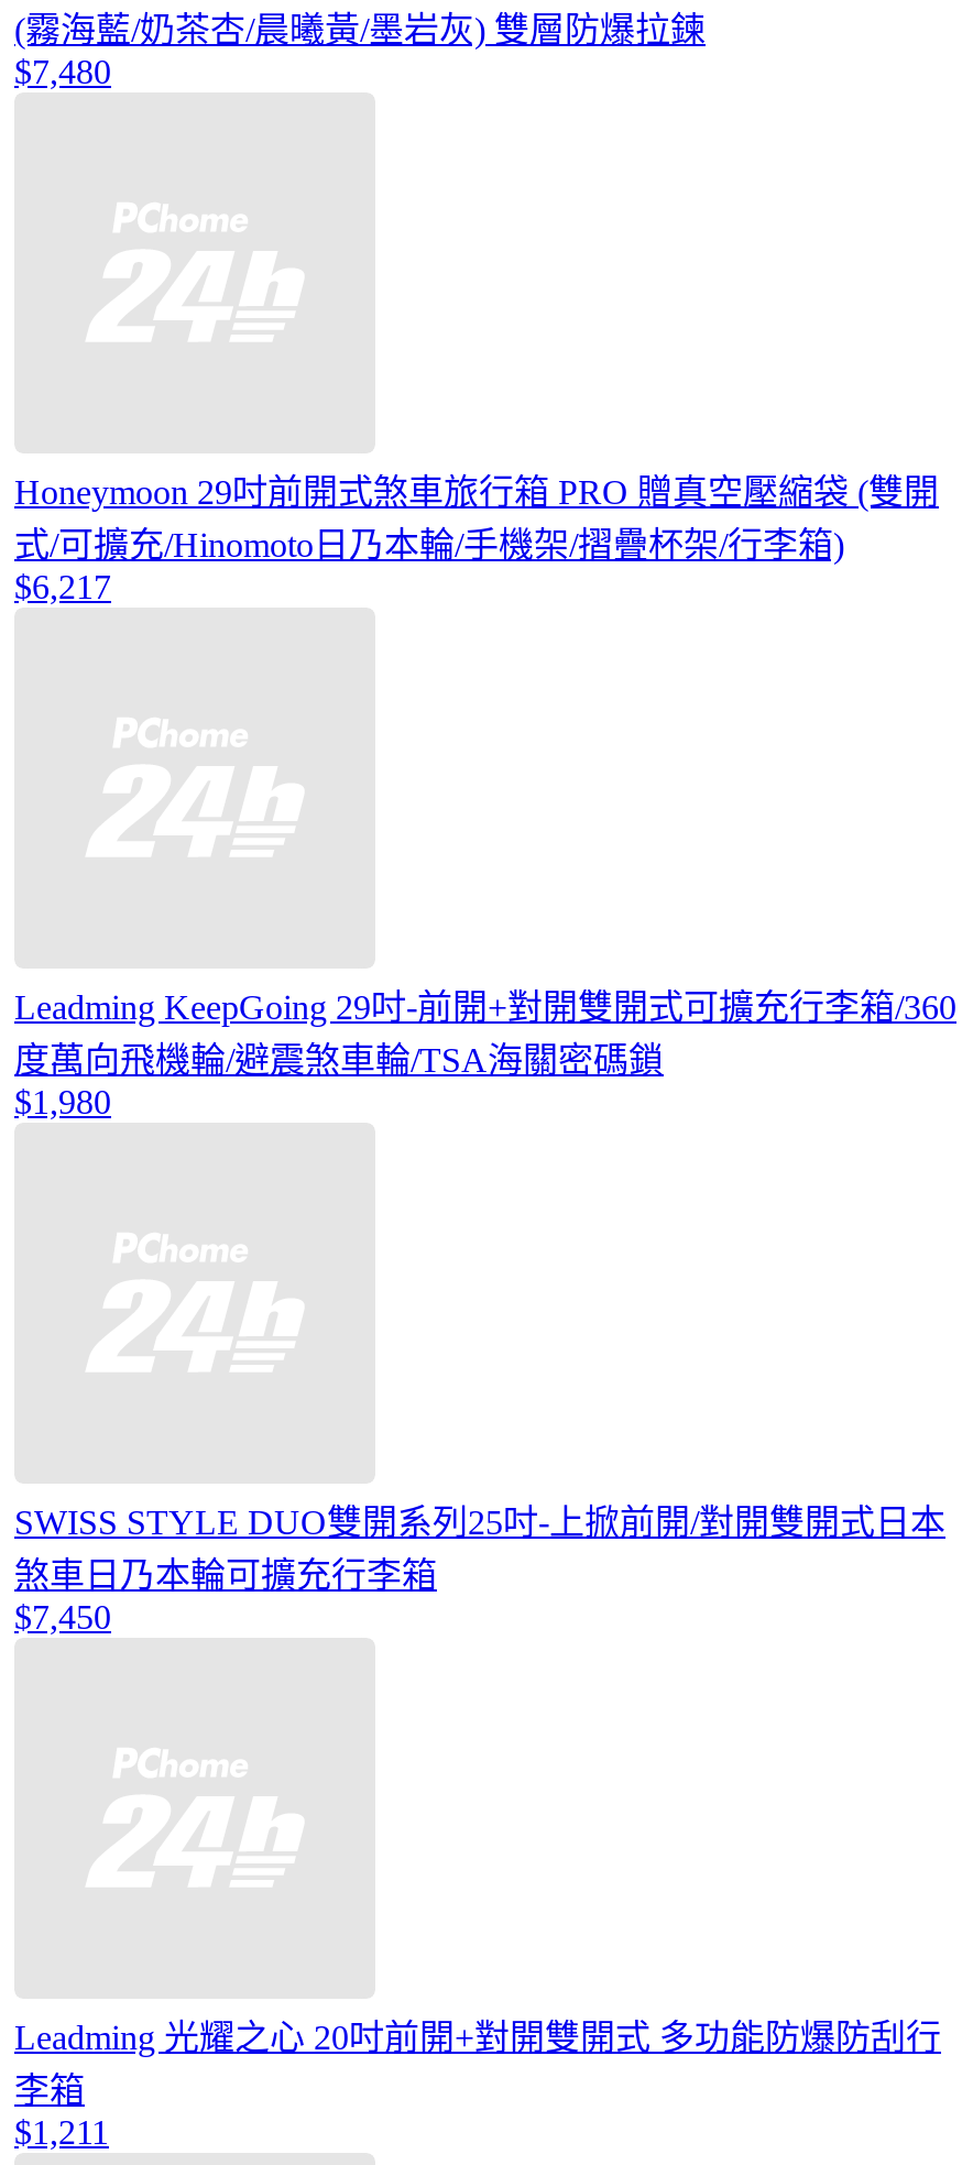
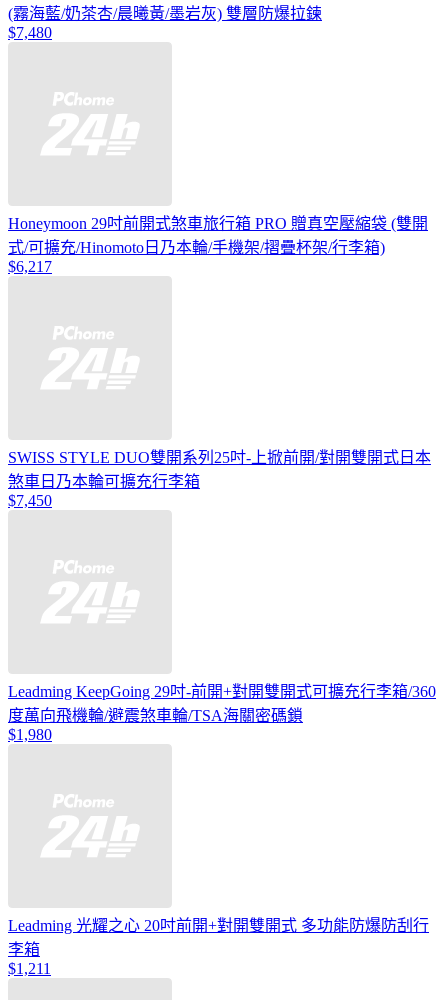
moved [14,988,956,1120] -> [8,683,436,743]: Leadming KeepGoing 29吋-前開+對開雙開式可擴充行李箱/360 | 度萬向飛機輪/避震煞車輪/TSA海關密碼鎖 | $1,980
moved [14,1503,945,1635] -> [8,449,431,509]: SWISS STYLE DUO雙開系列25吋-上掀前開/對開雙開式日本 | 煞車日乃本輪可擴充行李箱 | $7,450

